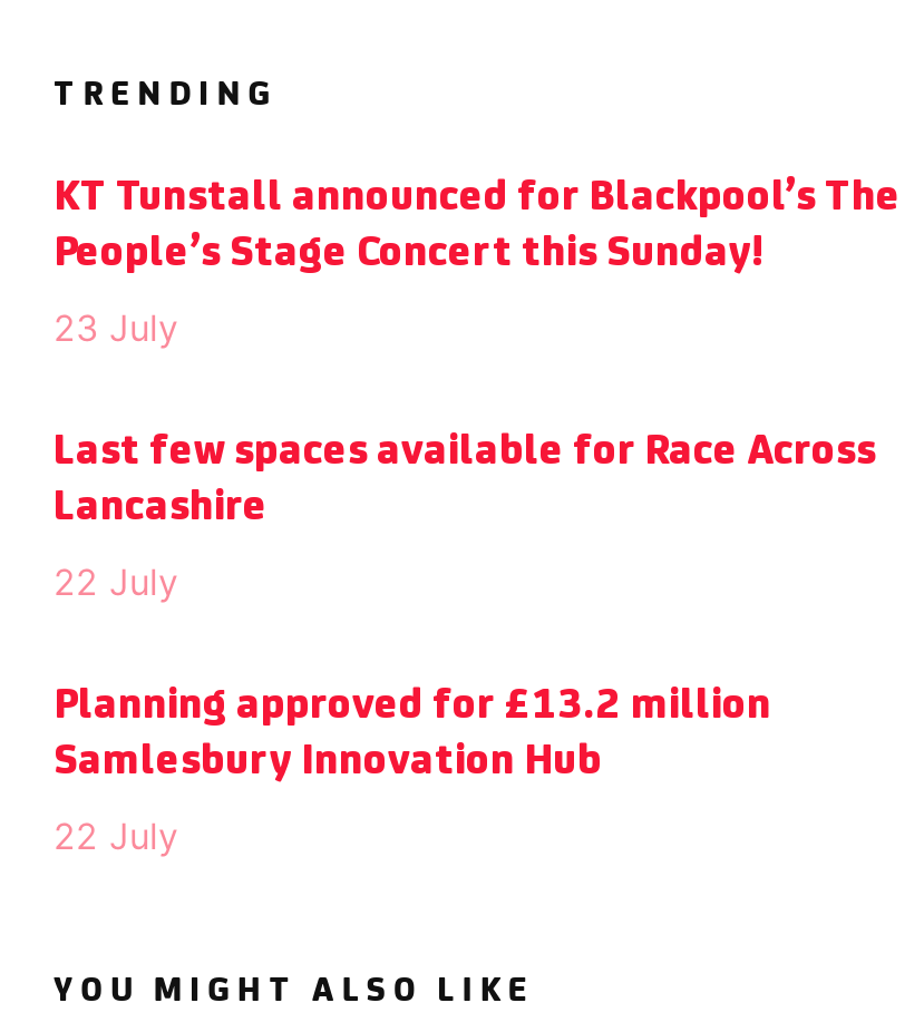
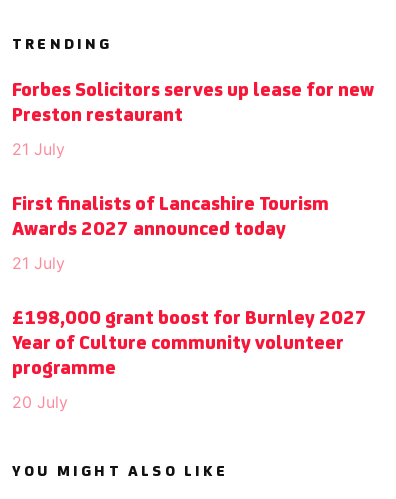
[54,176,901,276] KT Tunstall announced for Blackpool’s The | People’s Stage Concert this Sunday! -> [12,81,374,126] Forbes Solicitors serves up lease for new | Preston restaurant
[54,305,178,350] 23 July -> [12,139,65,159] 21 July
[54,430,876,530] Last few spaces available for Race Across | Lancashire -> [12,195,329,240] First finalists of Lancashire Tourism | Awards 2027 announced today
[54,559,178,604] 22 July -> [12,253,65,273] 21 July
[54,684,771,785] Planning approved for £13.2 million | Samlesbury Innovation Hub -> [12,309,367,379] £198,000 grant boost for Burnley 2027 | Year of Culture community volunteer | programme
[54,814,178,858] 22 July -> [12,392,68,412] 20 July

